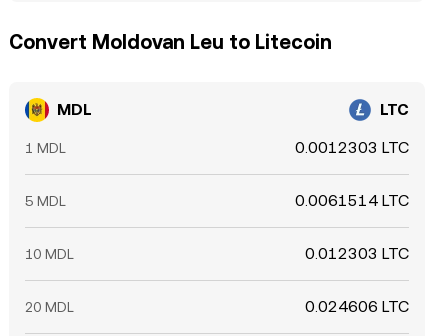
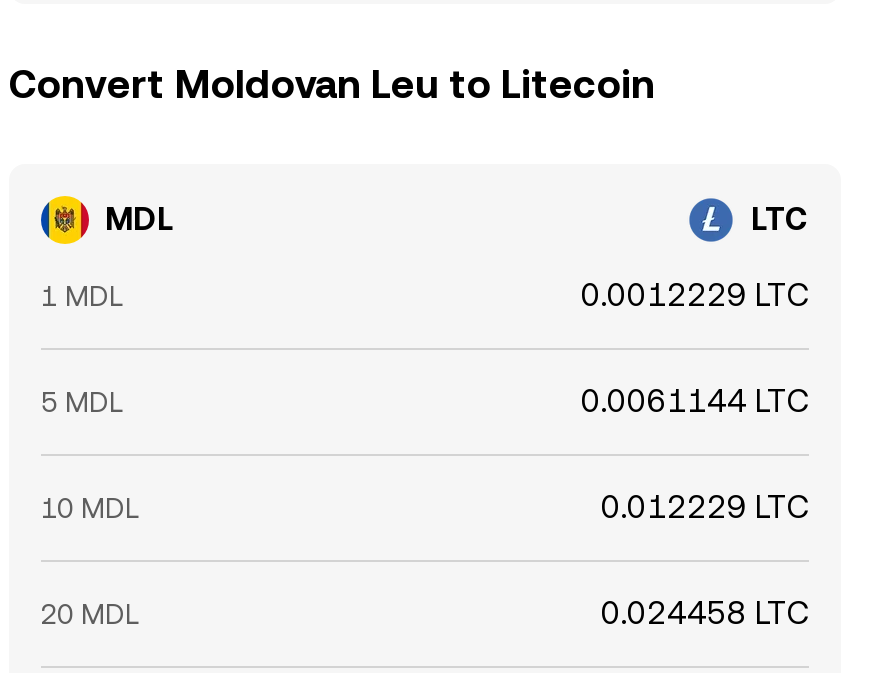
[295,138,409,157] 0.0012303 LTC -> [581,276,809,314] 0.0012229 LTC
[295,191,409,210] 0.0061514 LTC -> [581,382,809,420] 0.0061144 LTC
[305,244,409,263] 0.012303 LTC -> [601,488,809,526] 0.012229 LTC
[305,297,409,316] 0.024606 LTC -> [601,594,809,632] 0.024458 LTC

